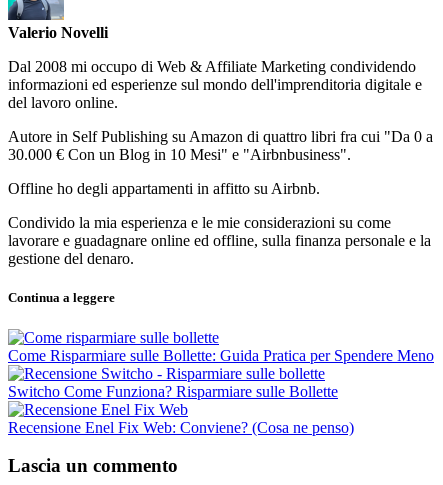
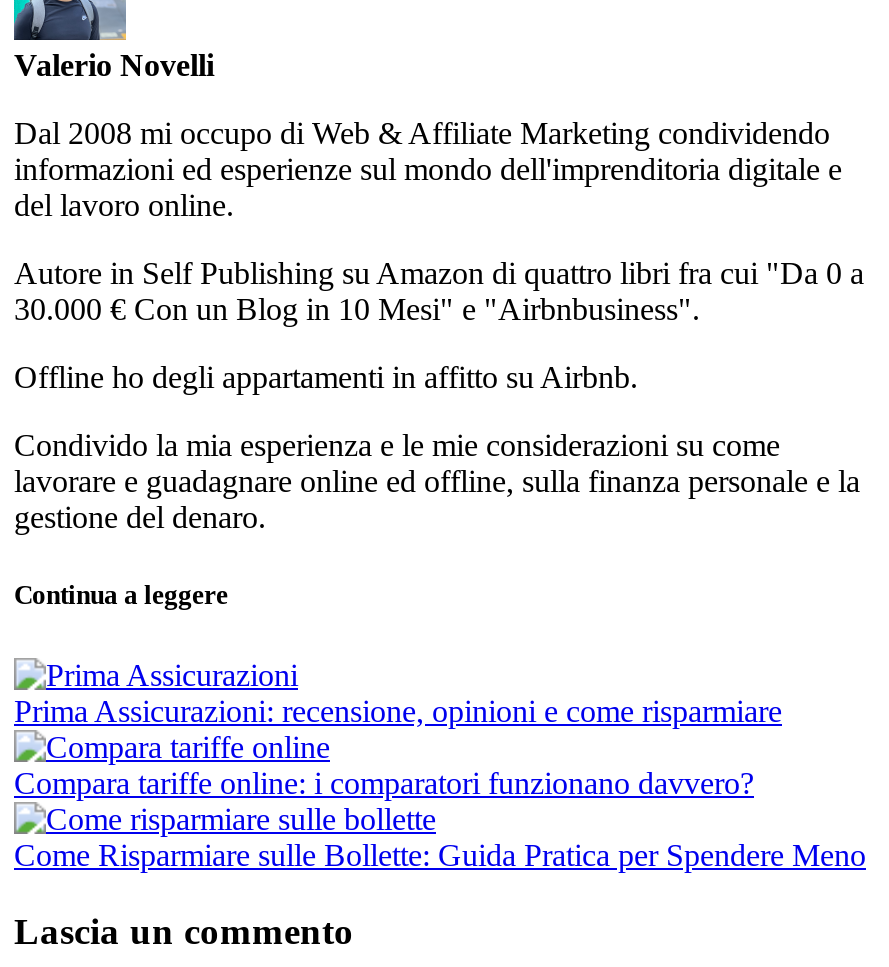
none -> [14,693,782,799] Prima Assicurazioni: recensione, opinioni e come risparmiare | Compara tariffe online: i comparatori funzionano davvero?
moved [8,347,434,364] -> [14,837,866,871]: Come Risparmiare sulle Bollette: Guida Pratica per Spendere Meno
[8,383,354,436] Switcho Come Funziona? Risparmiare sulle Bollette | Recensione Enel Fix Web: Conviene? (Cosa ne penso) -> none

